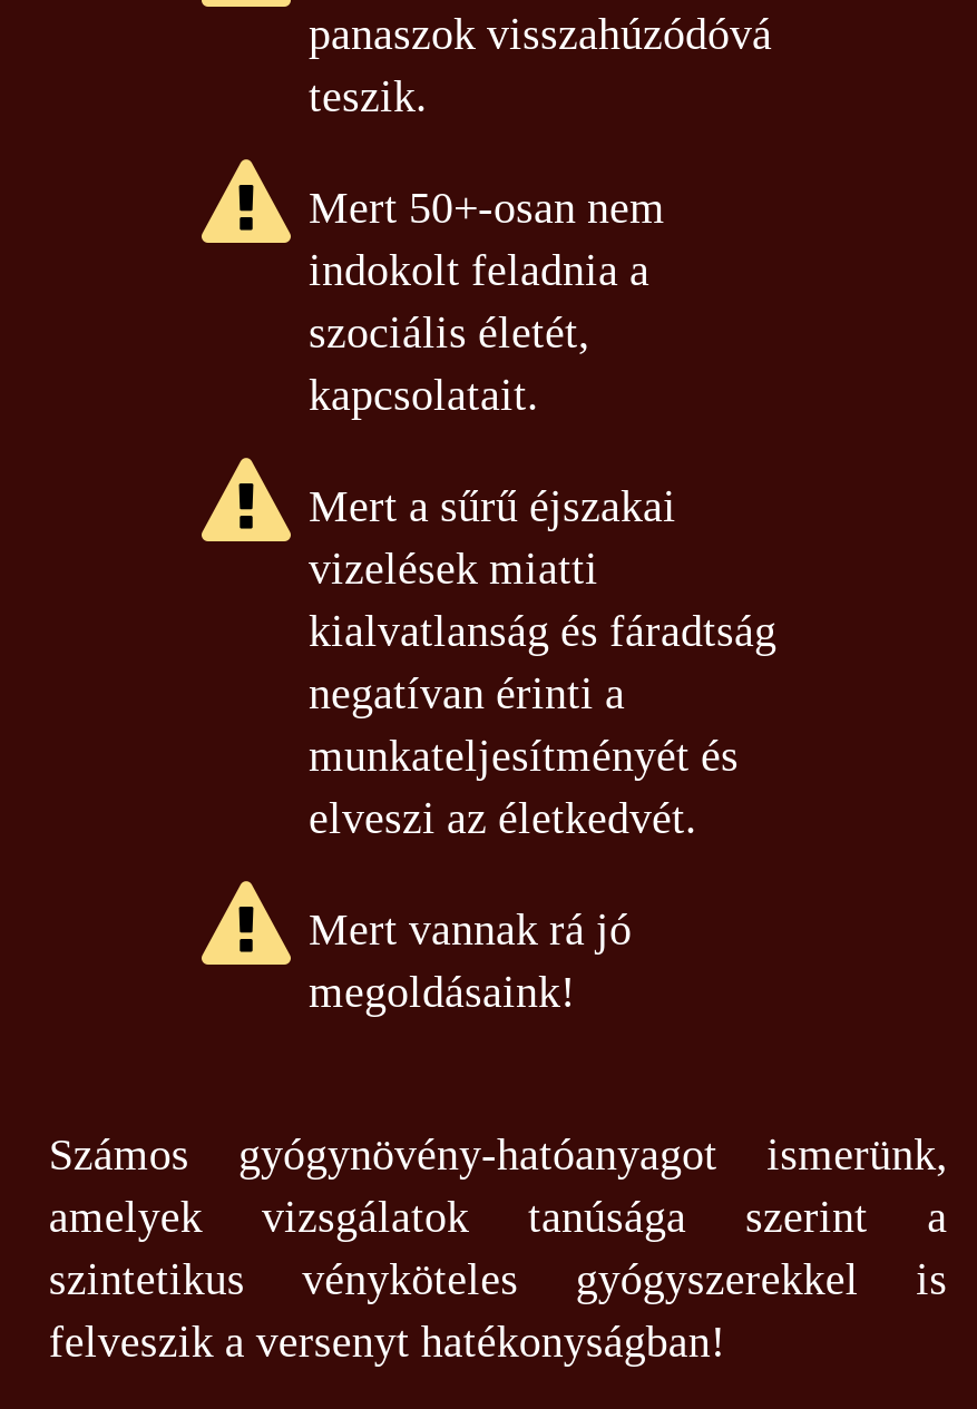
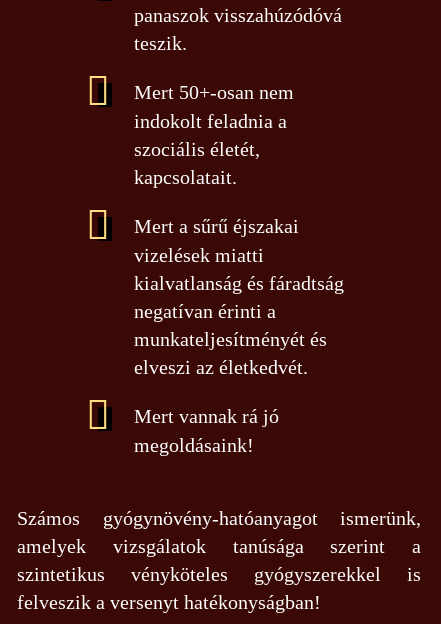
[199,156,293,245] [image] -> [86,72,126,108] [image]
[199,454,293,544] [image] -> [86,206,126,242] [image]
[199,878,293,967] [image] -> [86,396,126,432] [image]

